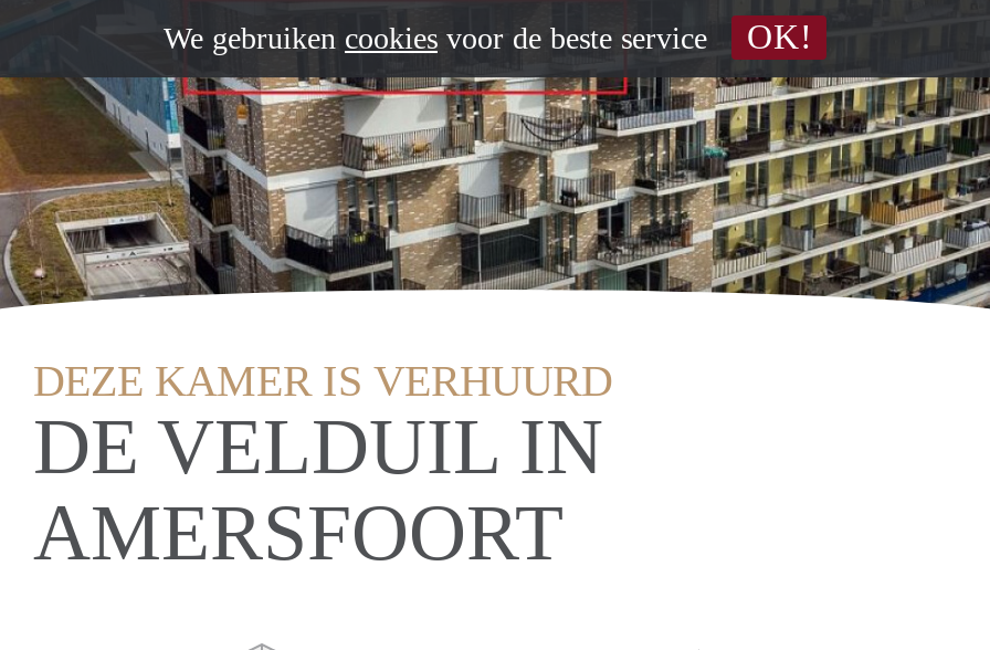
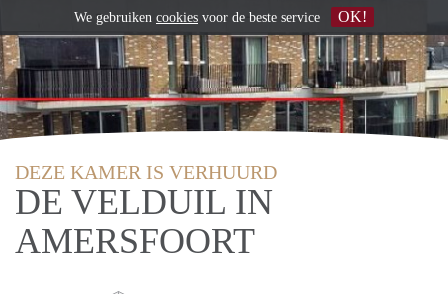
[7,75,983,310] [image] -> [3,34,445,139] [image]

